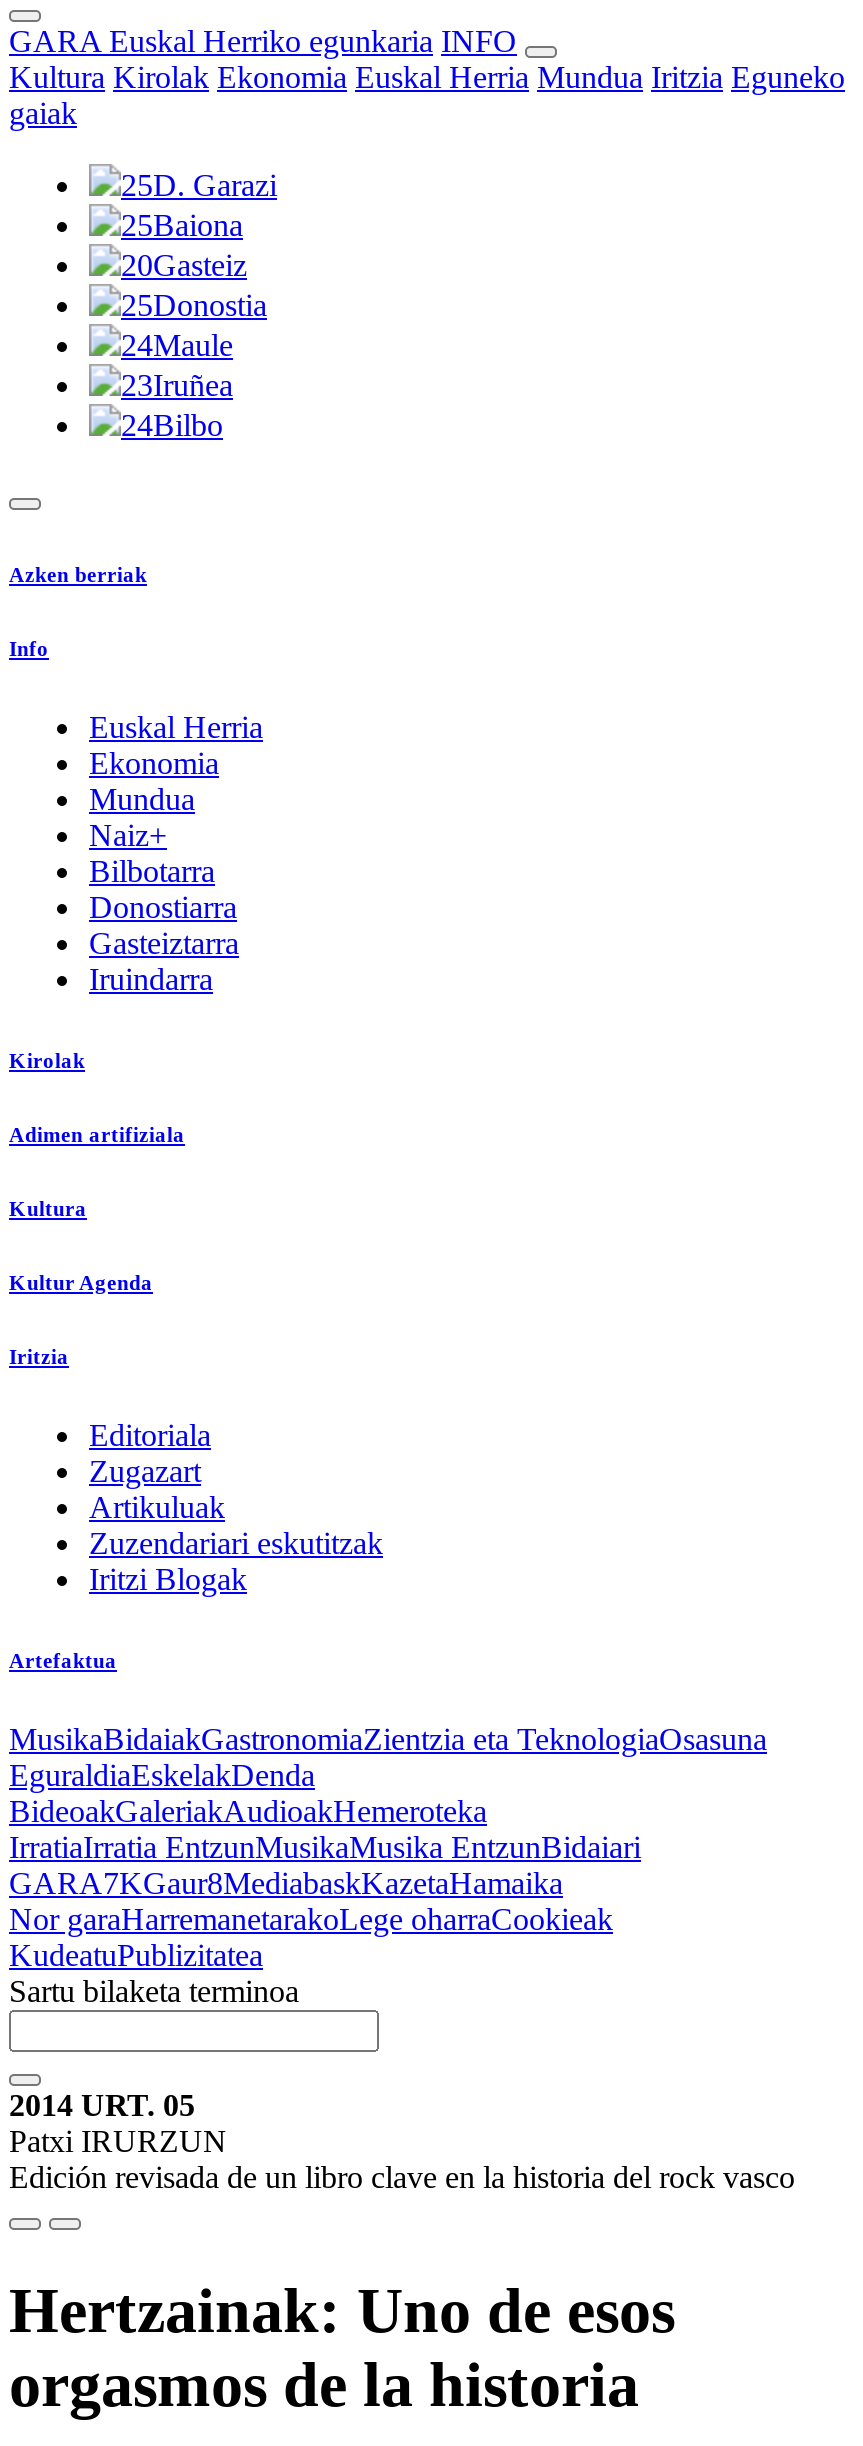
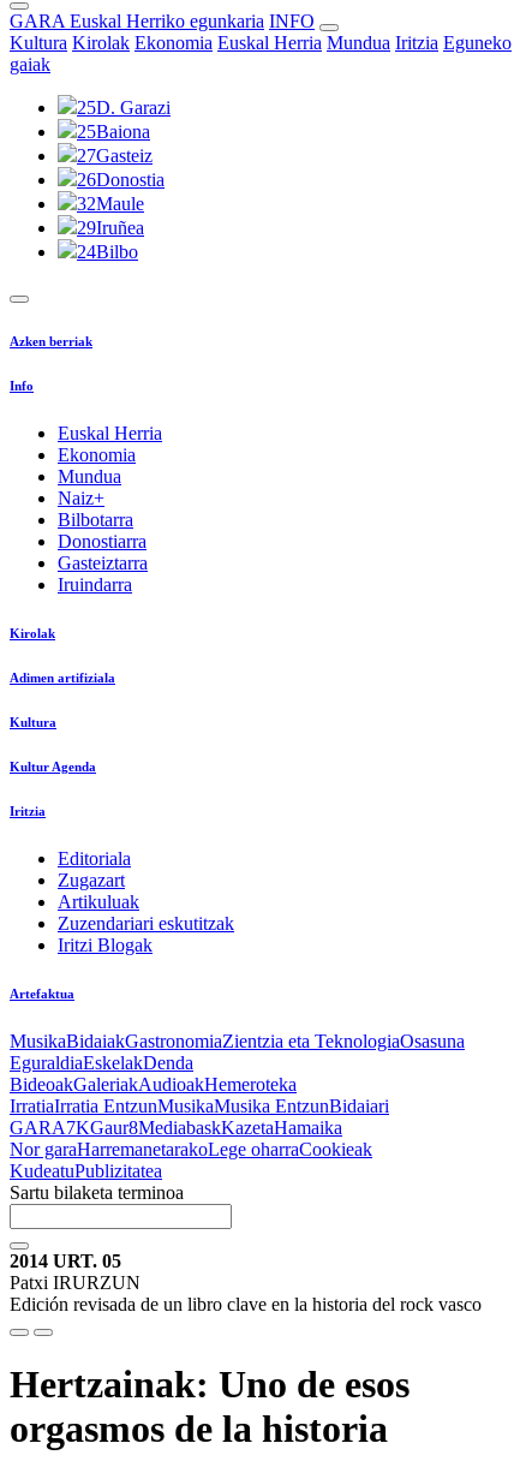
[121,248,247,282] 20Gasteiz -> [77,145,153,166] 27Gasteiz
[121,288,267,322] 25Donostia -> [77,169,165,190] 26Donostia
[121,328,233,362] 24Maule -> [77,193,144,214] 32Maule
[121,368,233,402] 23Iruñea -> [77,217,144,238] 29Iruñea

